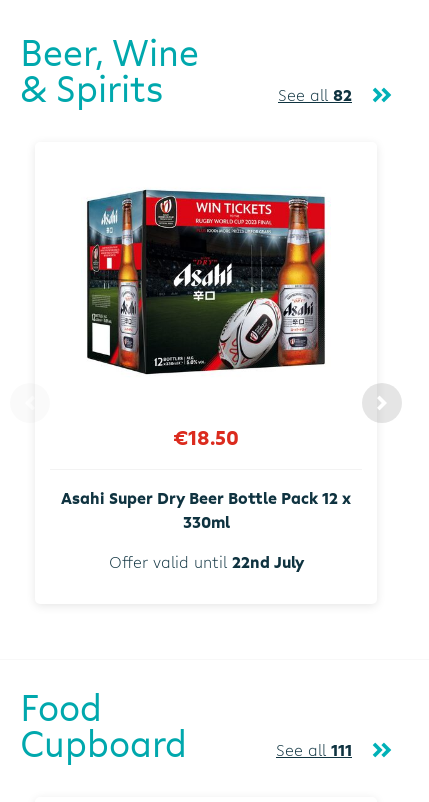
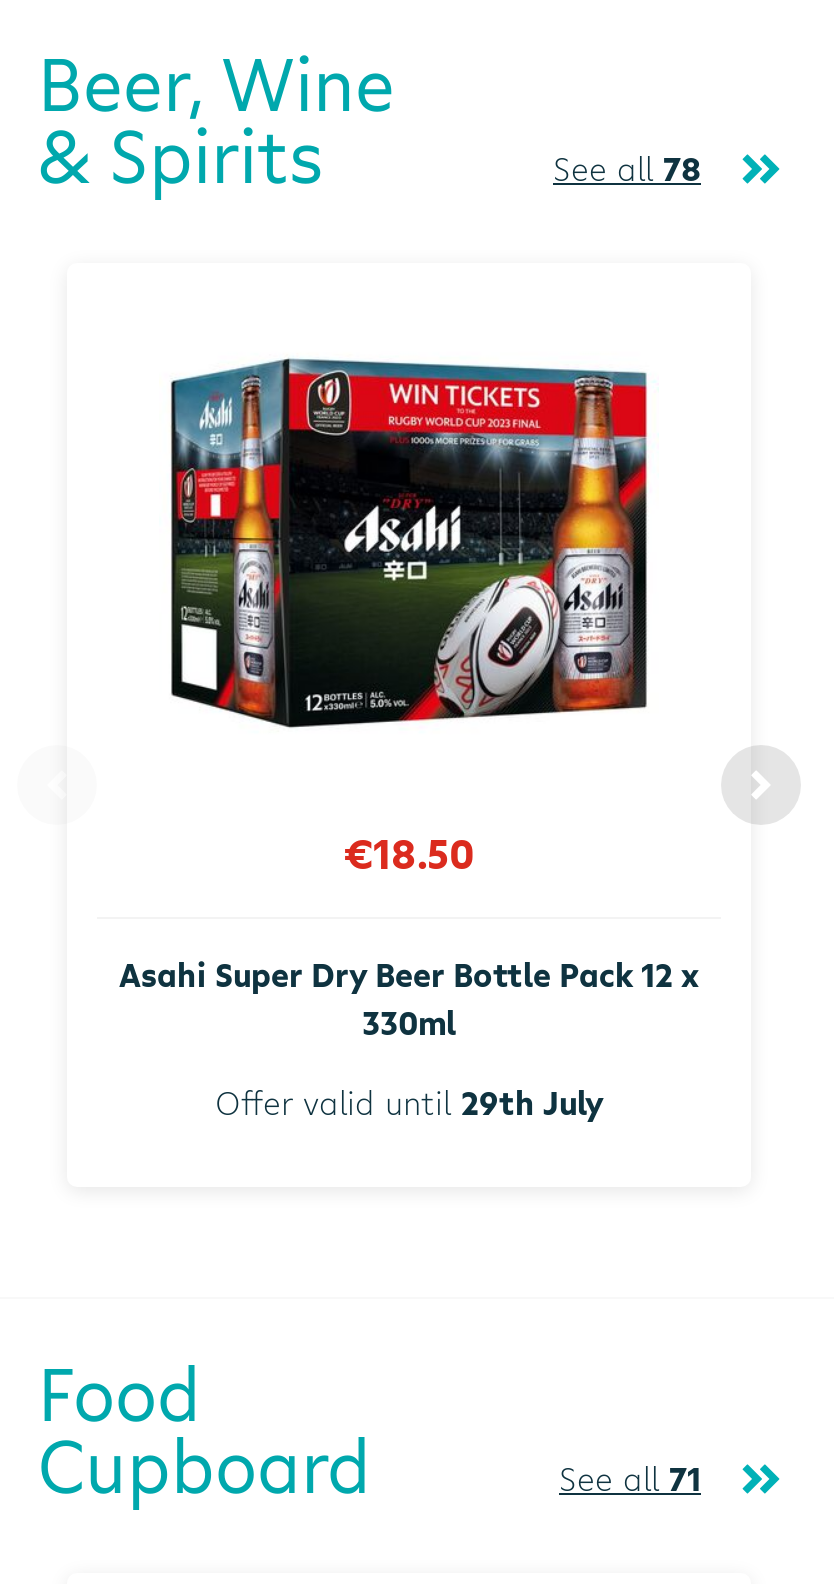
[278,84,352,106] See all 82 -> [553,147,701,191] See all 78
[108,551,303,573] Offer valid until 22nd July -> [215,1080,603,1124] Offer valid until 29th July
[276,739,352,761] See all 111 -> [559,1456,701,1500] See all 71

